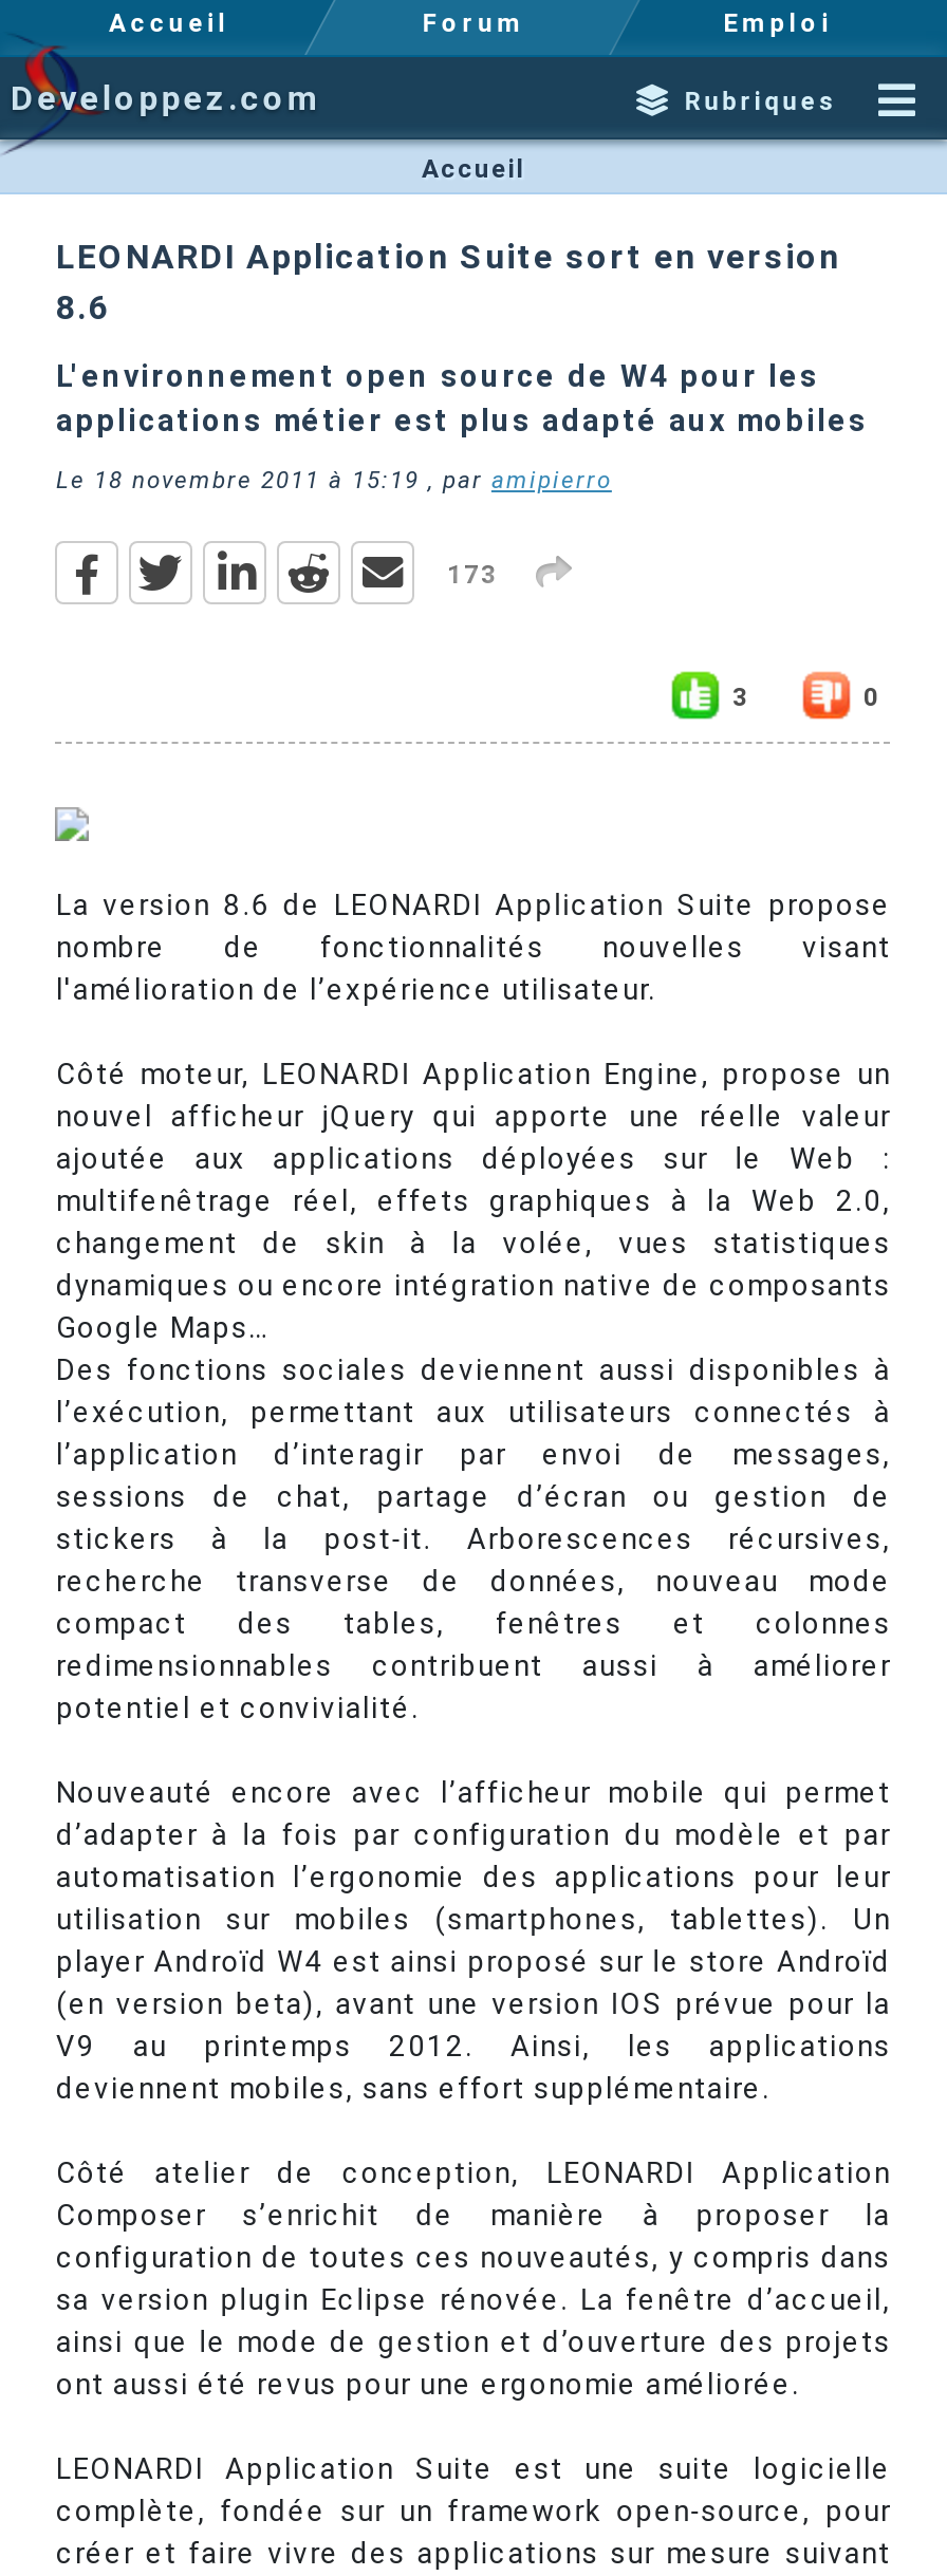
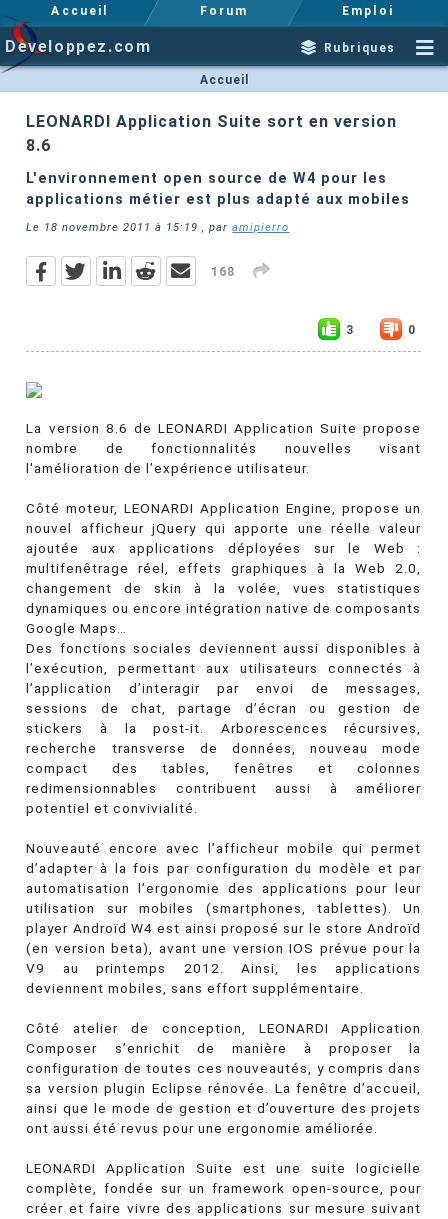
[447,561,498,590] 173 -> [211,265,235,279] 168

